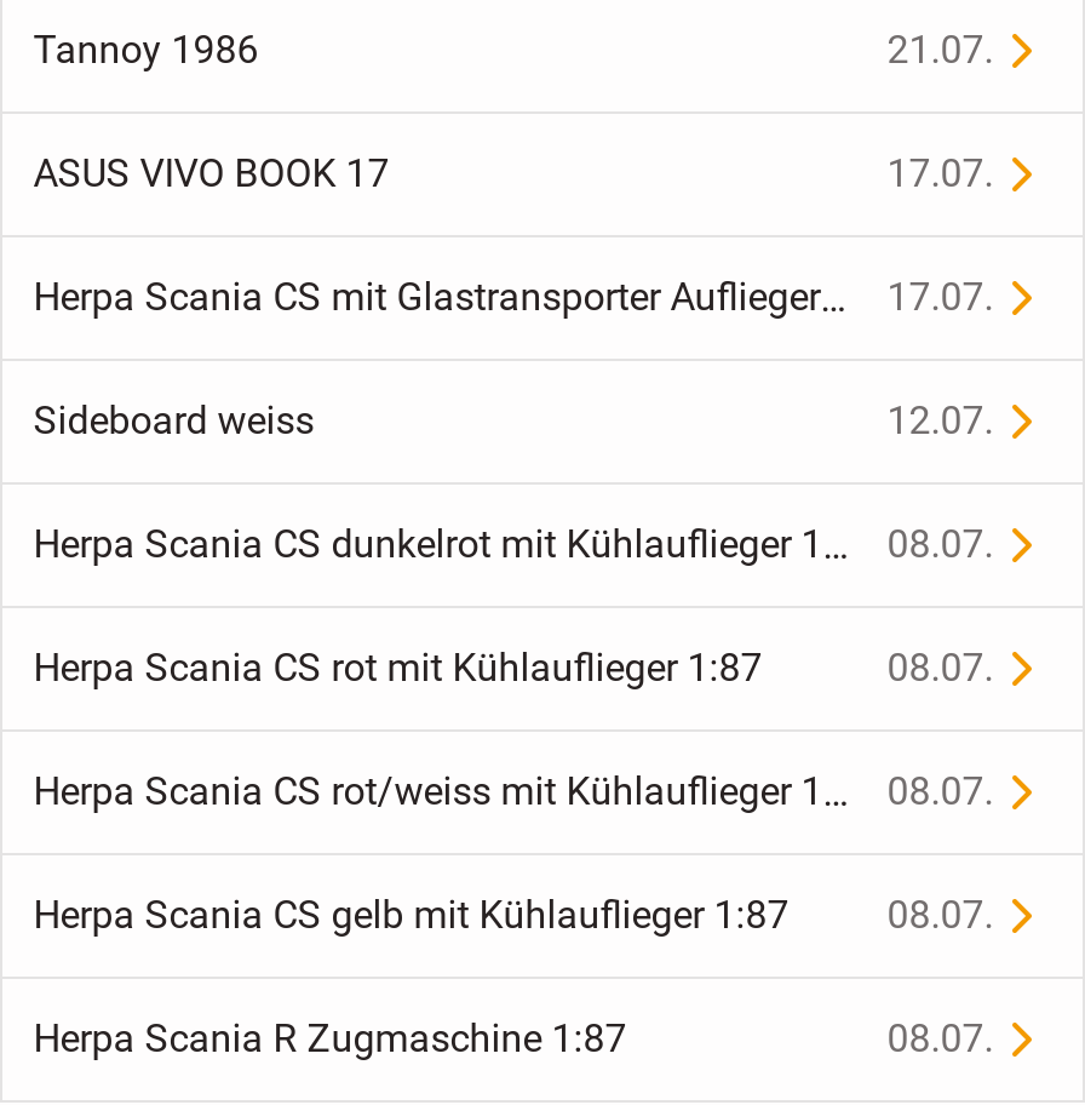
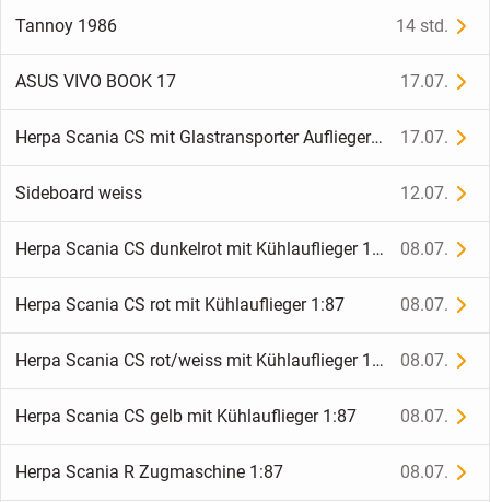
[887,27,993,73] 21.07. -> [396,16,449,36] 14 std.

